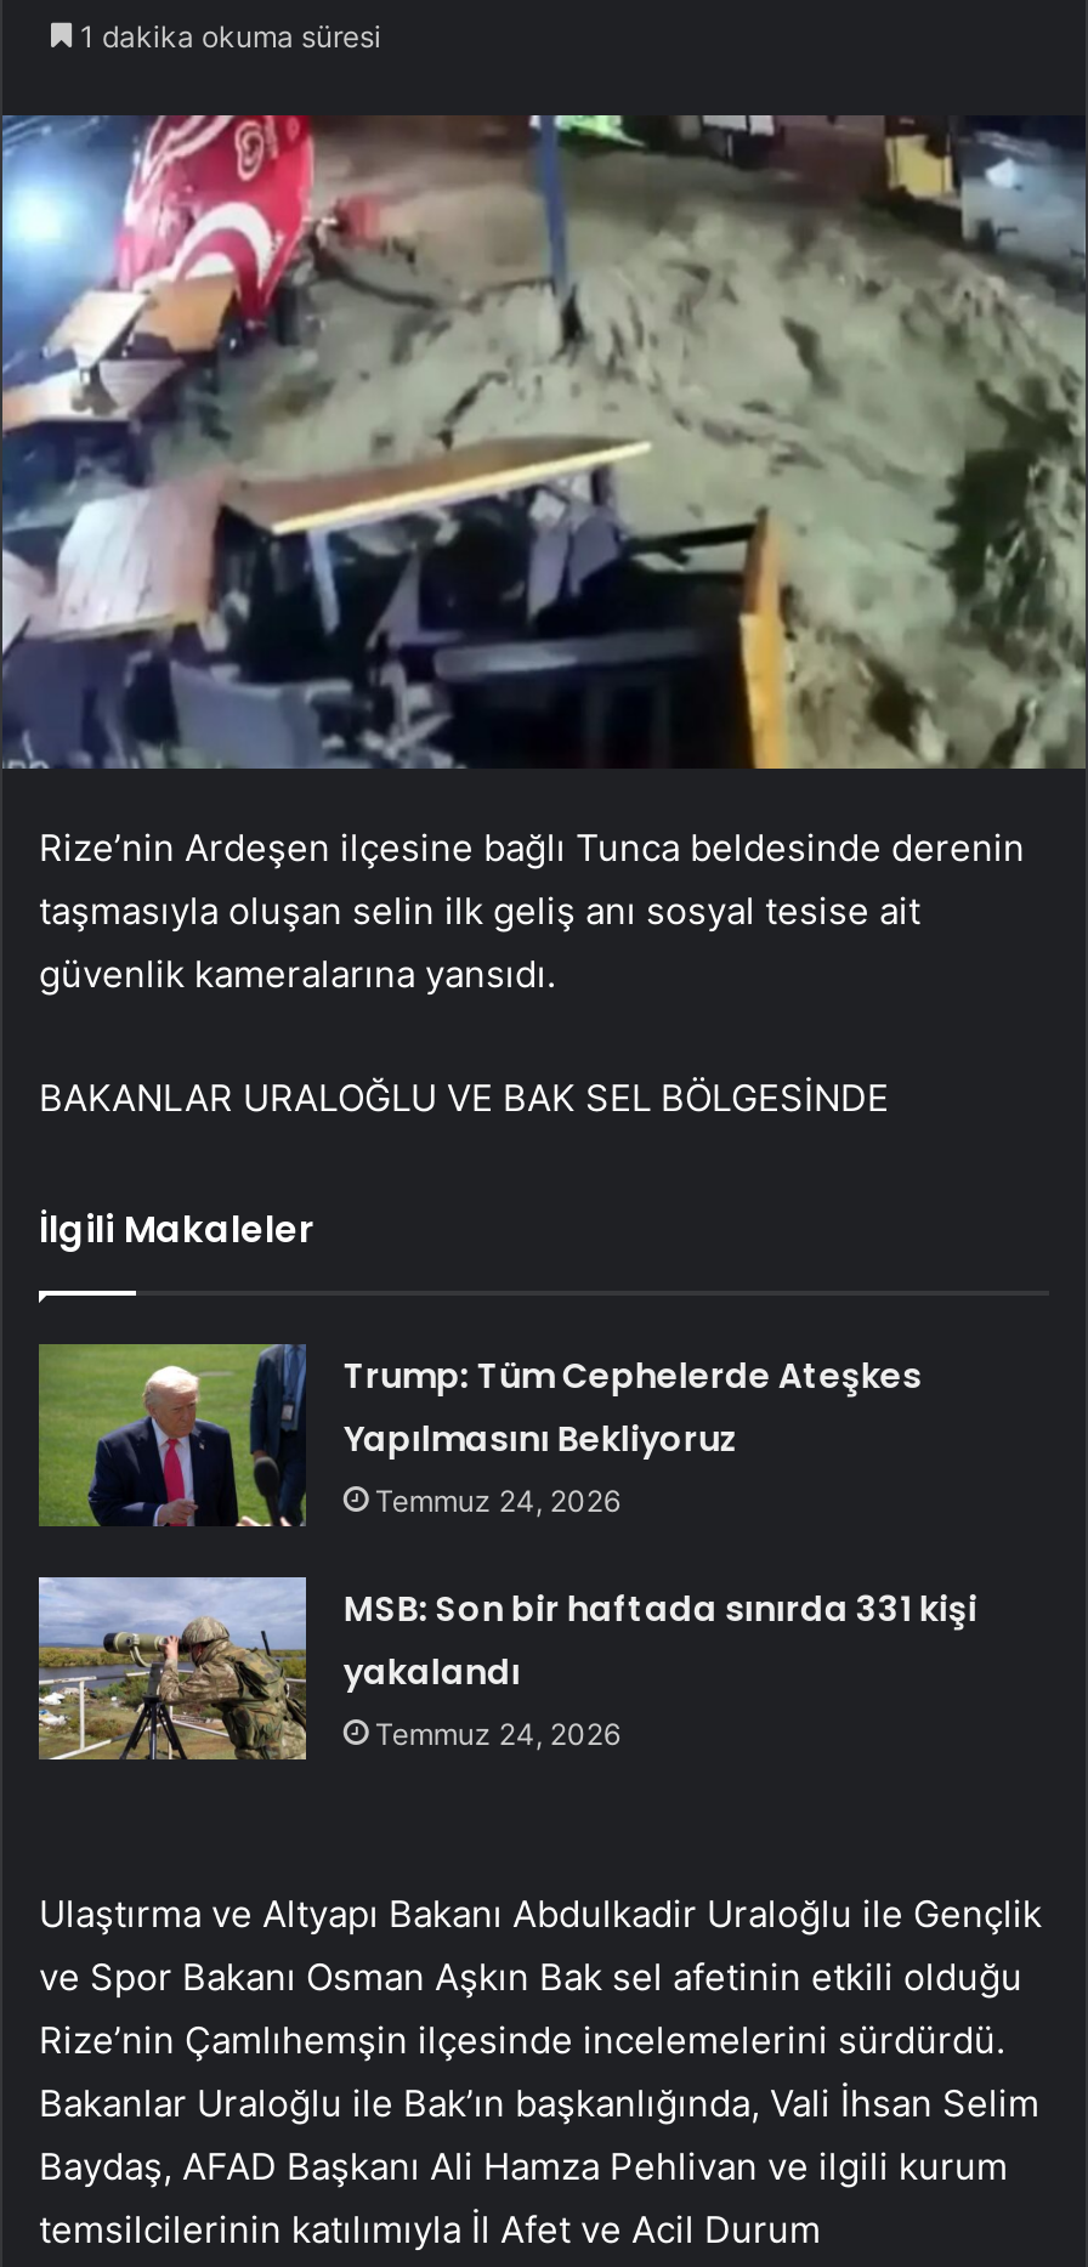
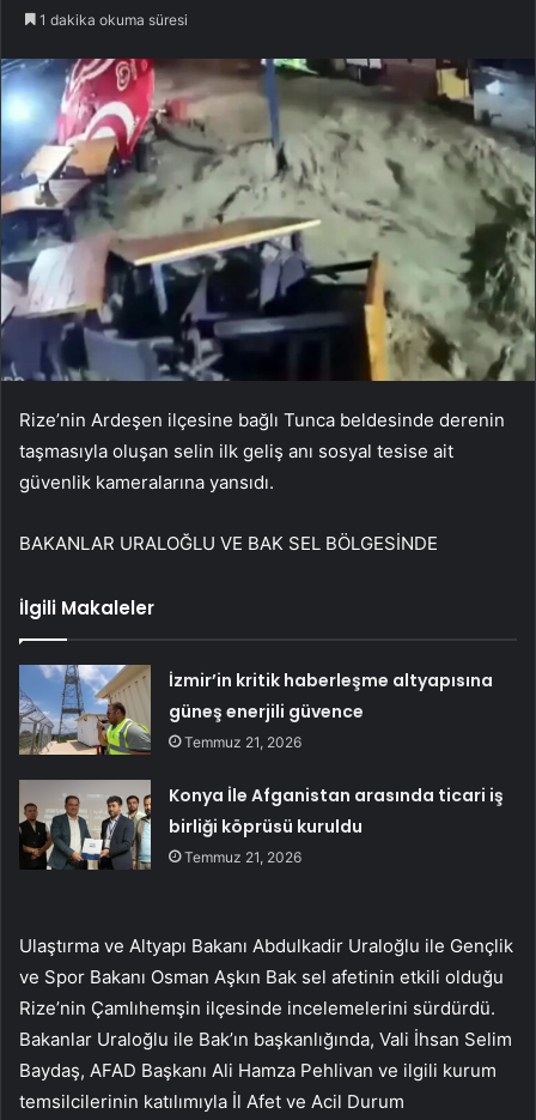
[39,1342,921,1529] [image] | Trump: Tüm Cephelerde Ateşkes | Yapılmasını Bekliyoruz | Temmuz 24, 2026 -> [18,664,493,756] [image] | İzmir’in kritik haberleşme altyapısına | güneş enerjili güvence | Temmuz 21, 2026
[36,1575,977,1762] [image] | MSB: Son bir haftada sınırda 331 kişi | yakalandı | Temmuz 24, 2026 -> [18,780,504,871] [image] | Konya İle Afganistan arasında ticari iş | birliği köprüsü kuruldu | Temmuz 21, 2026

